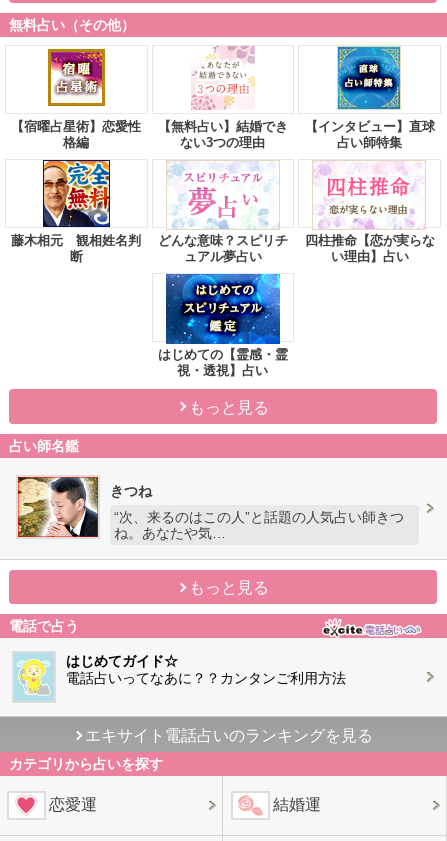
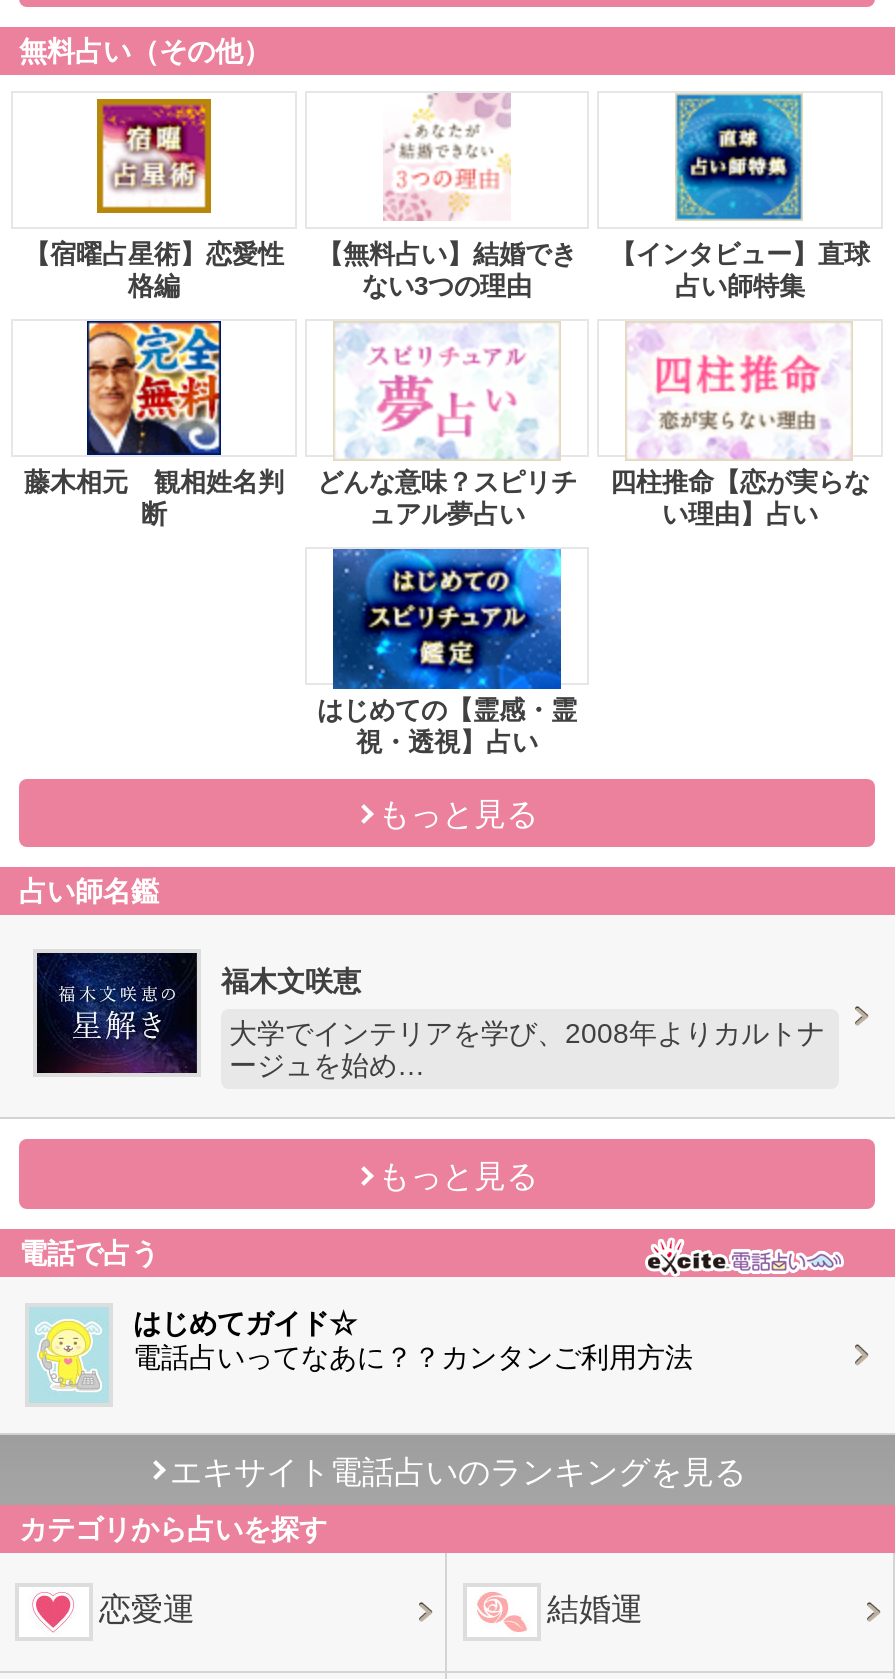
[17,476,152,538] [image] | きつね -> [35,950,361,1076] [image] | 福木文咲恵
[114,509,404,541] “次、来るのはこの人”と話題の人気占い師きつ | ね。あなたや気… -> [229,1017,825,1081] 大学でインテリアを学び、2008年よりカルトナ | ージュを始め…

